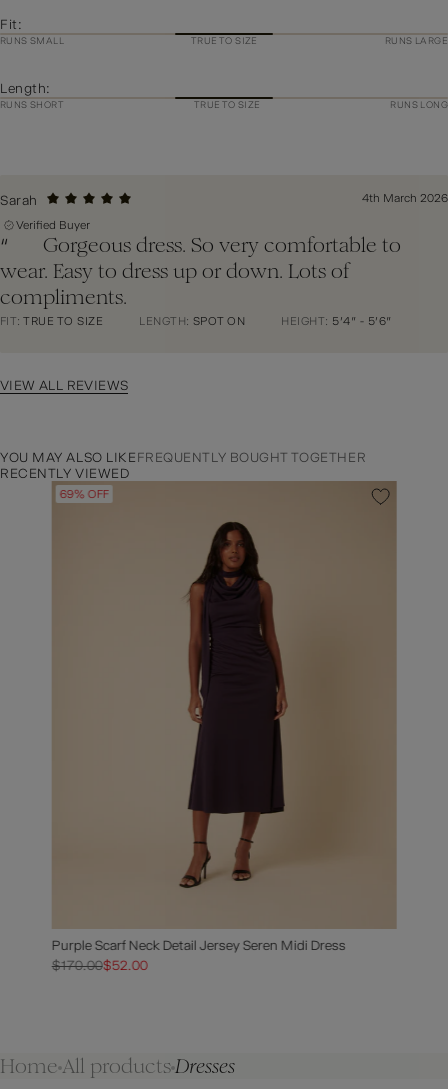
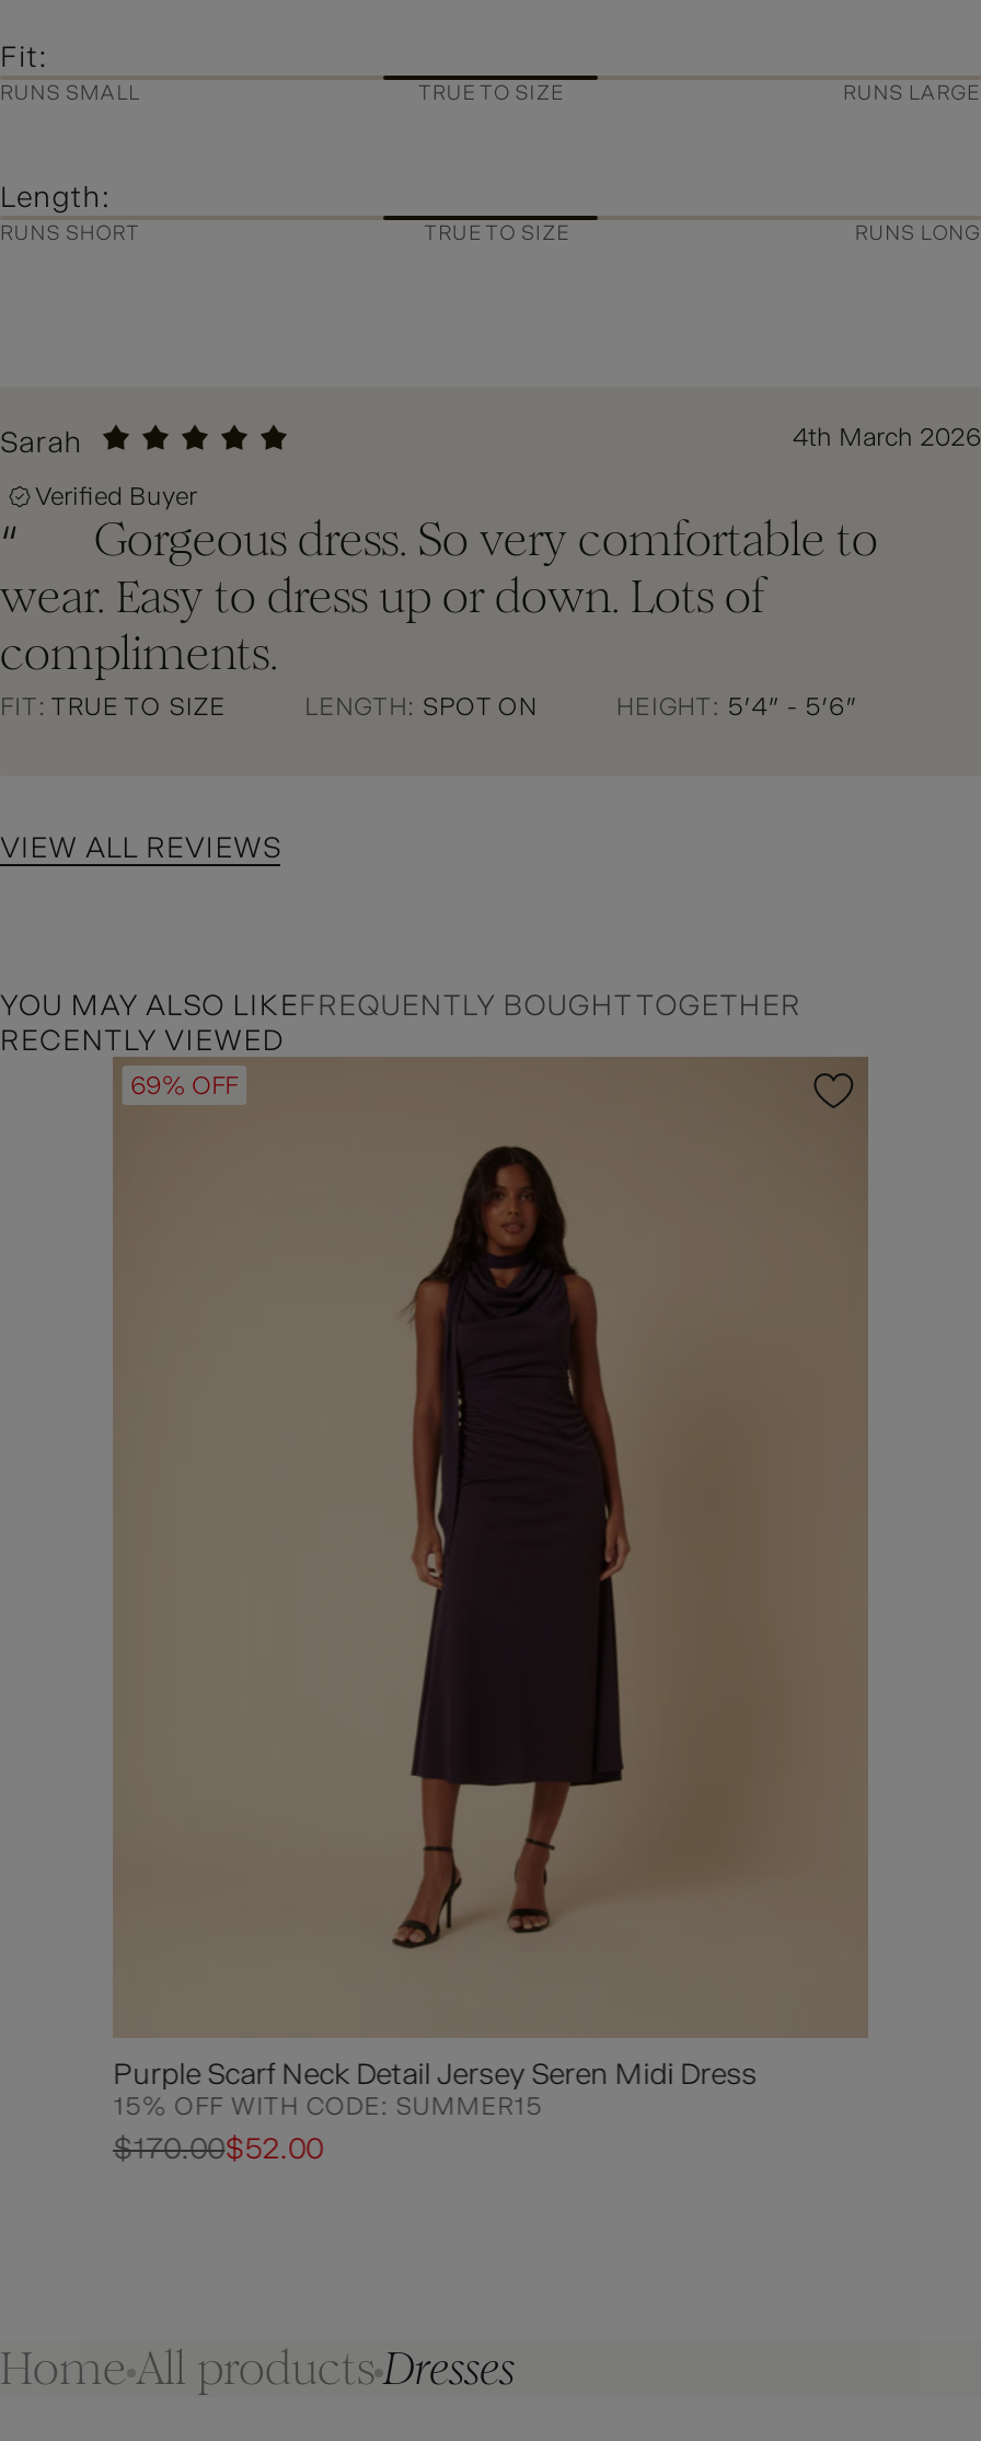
none -> [113,2090,542,2121] 15% OFF WITH CODE: SUMMER15

